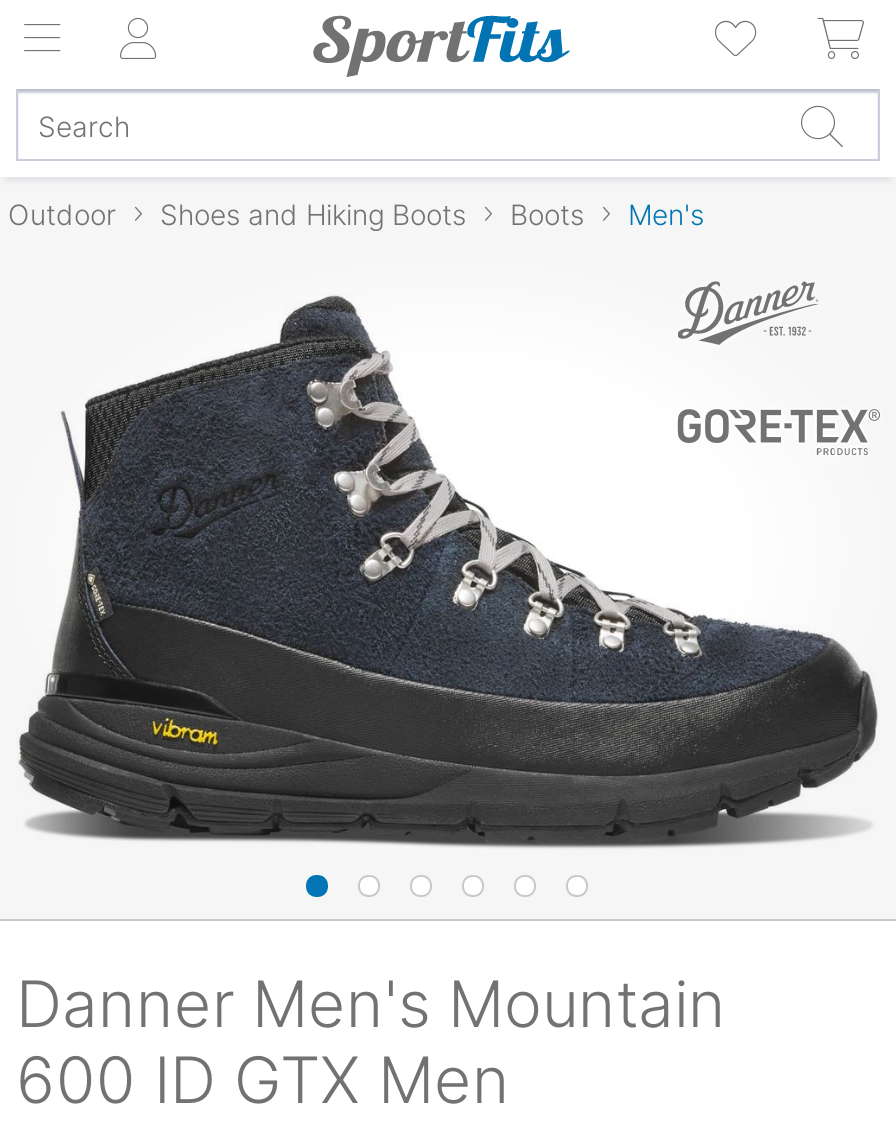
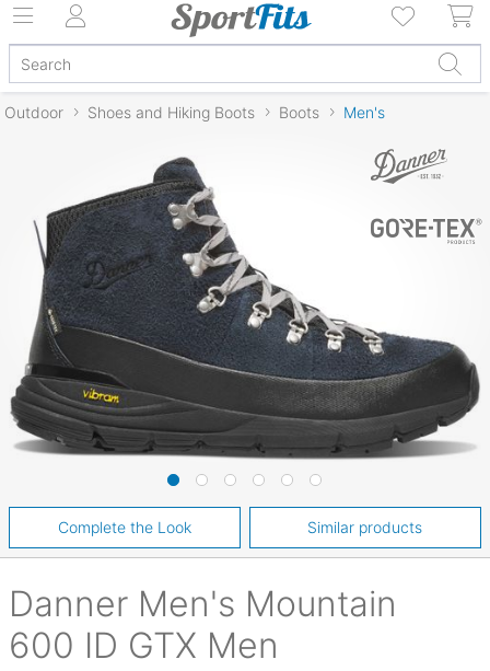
none -> [58,518,423,536] Complete the Look | Similar products

